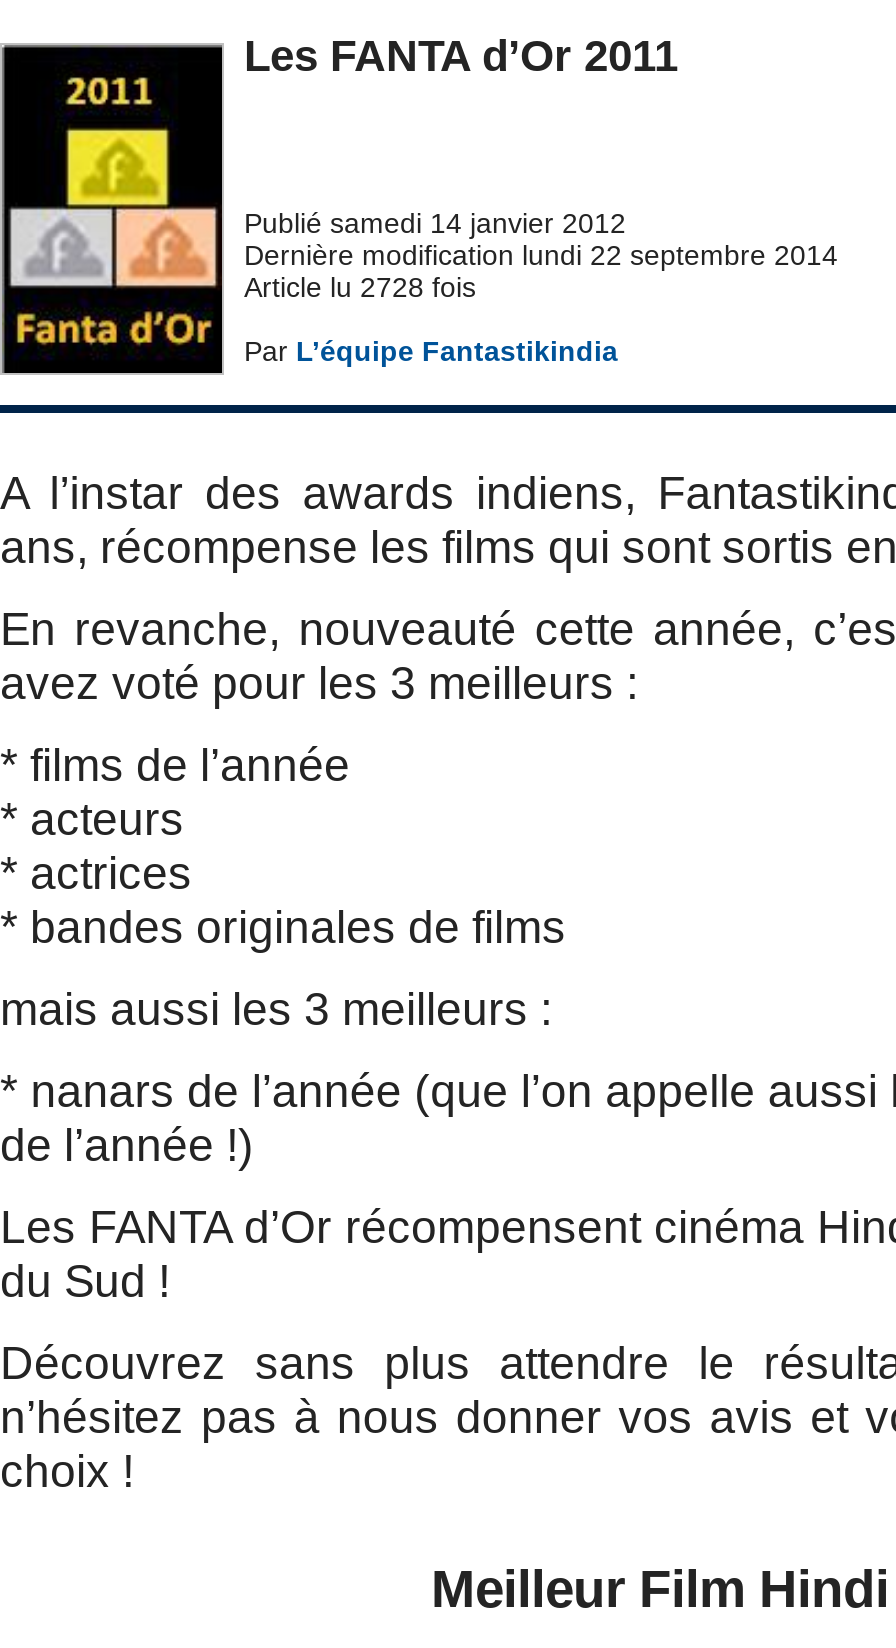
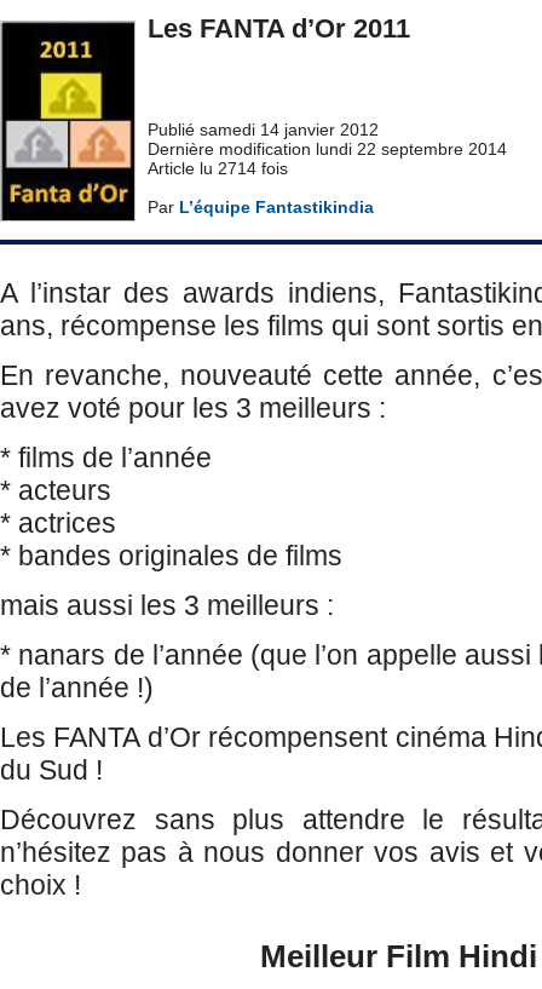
[244,271,476,303] Article lu 2728 fois -> [148,158,288,178] Article lu 2714 fois

